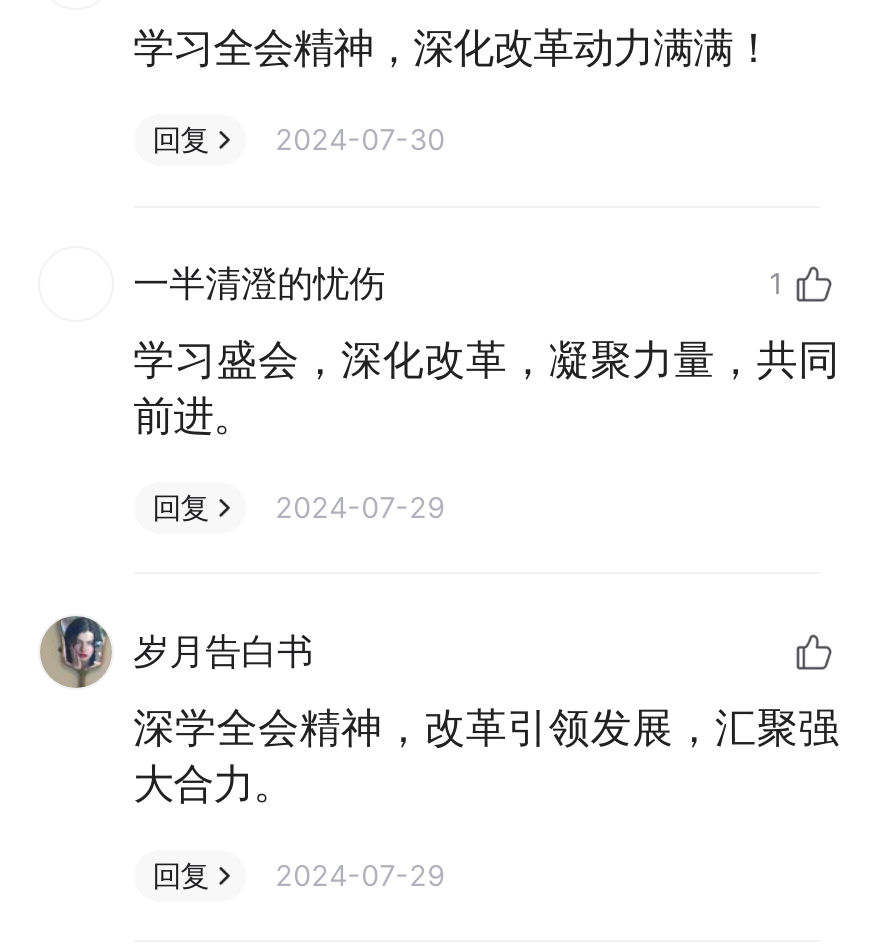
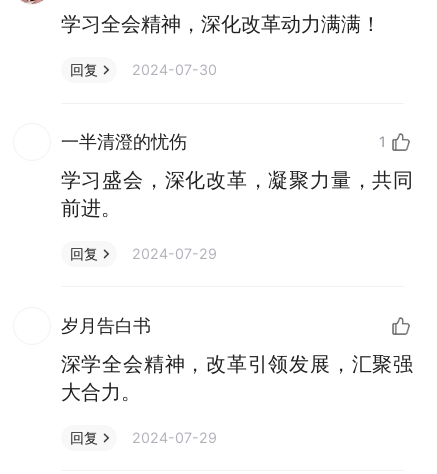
[38,614,114,690] [image] -> none

